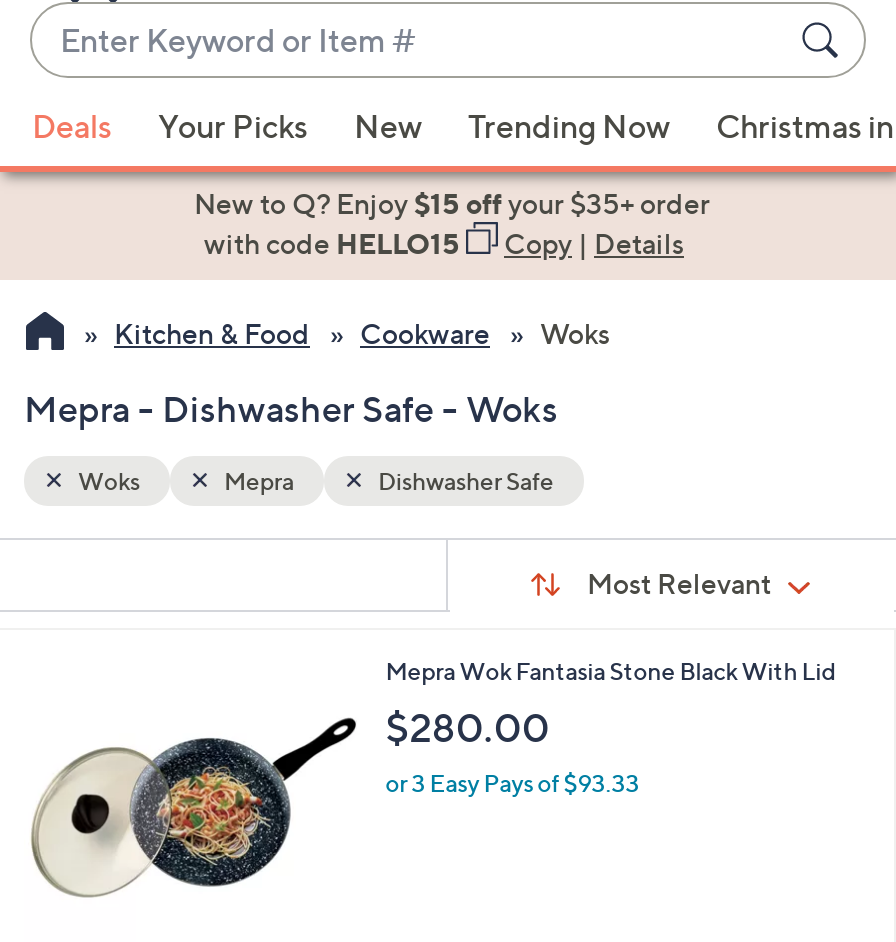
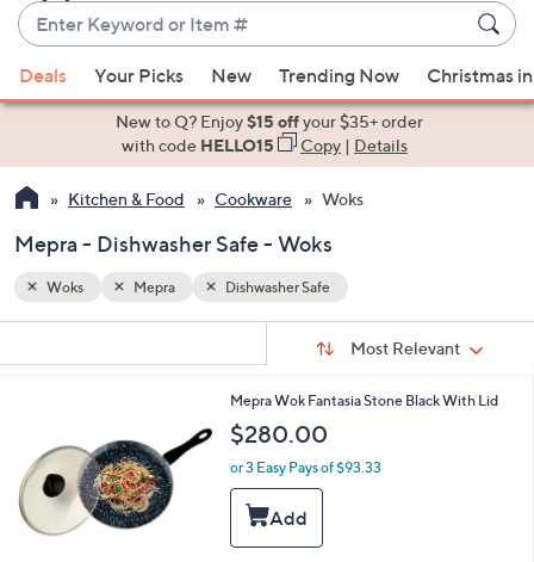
none -> [229,487,324,549] [image]

